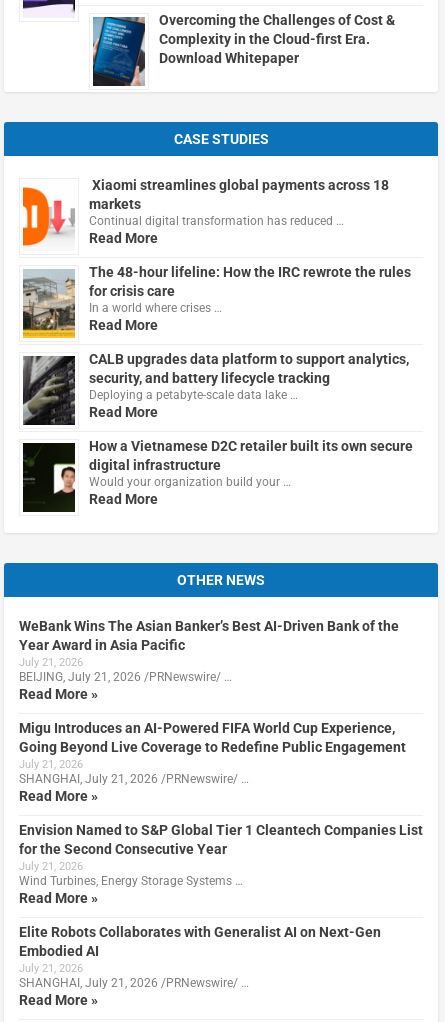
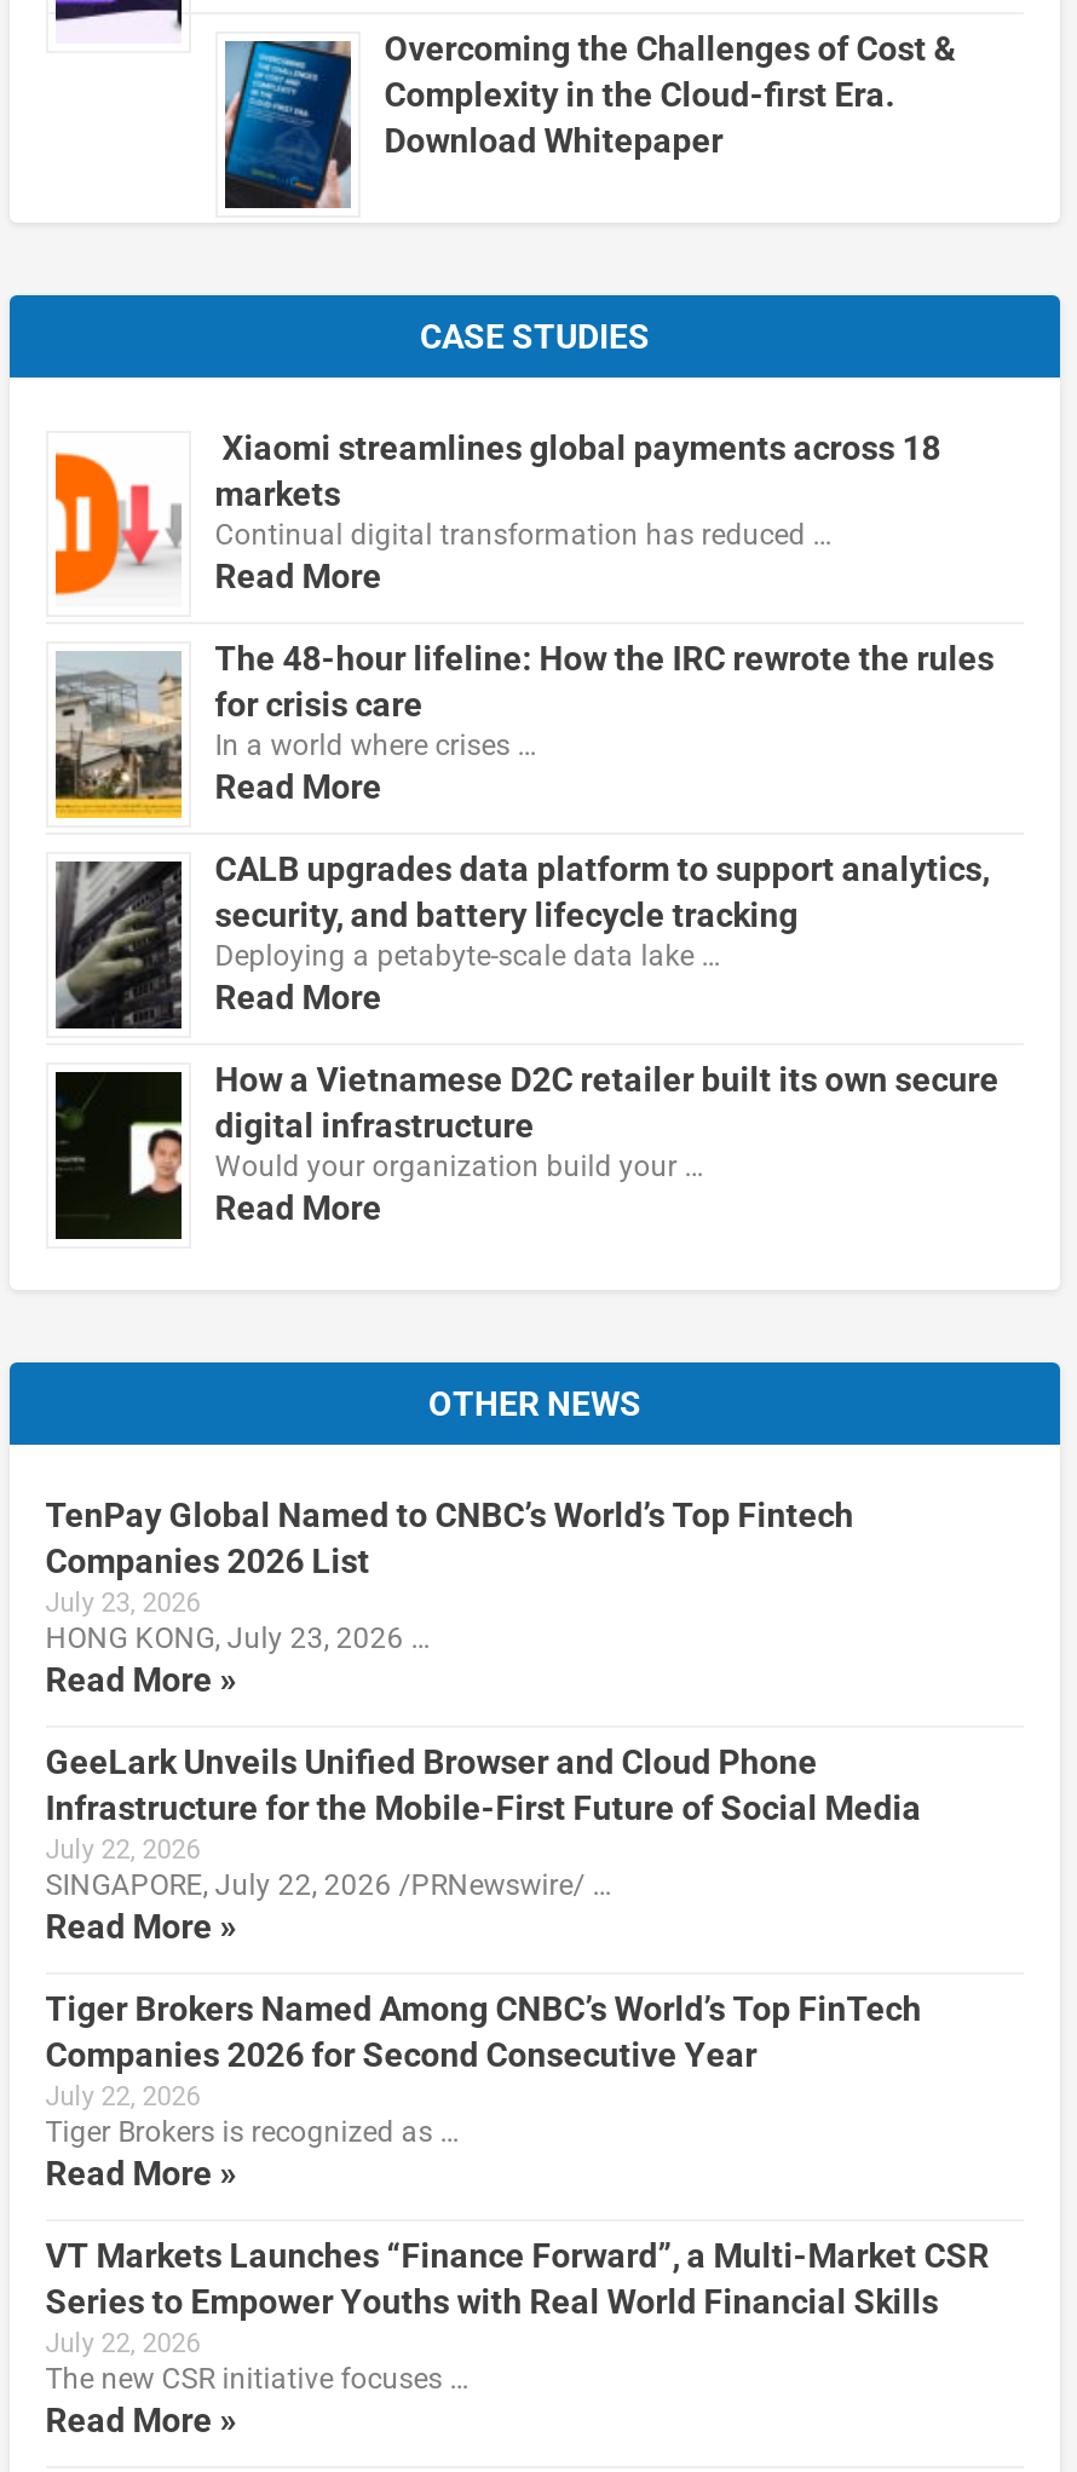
[19,618,399,684] WeBank Wins The Asian Banker’s Best AI-Driven Bank of the | Year Award in Asia Pacific | July 21, 2026 | BEIJING, July 21, 2026 /PRNewswire/ … -> [45,1495,854,1655] TenPay Global Named to CNBC’s World’s Top Fintech | Companies 2026 List | July 23, 2026 | HONG KONG, July 23, 2026 …
[19,720,406,786] Migu Introduces an AI-Powered FIFA World Cup Experience, | Going Beyond Live Coverage to Redefine Public Engagement | July 21, 2026 | SHANGHAI, July 21, 2026 /PRNewswire/ … -> [45,1742,921,1902] GeeLark Unveils Unified Browser and Cloud Phone | Infrastructure for the Mobile-First Future of Social Media | July 22, 2026 | SINGAPORE, July 22, 2026 /PRNewswire/ …
[19,822,423,888] Envision Named to S&P Global Tier 1 Cleantech Companies List | for the Second Consecutive Year | July 21, 2026 | Wind Turbines, Energy Storage Systems … -> [45,1989,921,2149] Tiger Brokers Named Among CNBC’s World’s Top FinTech | Companies 2026 for Second Consecutive Year | July 22, 2026 | Tiger Brokers is recognized as …
[19,924,381,990] Elite Robots Collaborates with Generalist AI on Next-Gen | Embodied AI | July 21, 2026 | SHANGHAI, July 21, 2026 /PRNewswire/ … -> [45,2236,989,2396] VT Markets Launches “Finance Forward”, a Multi-Market CSR | Series to Empower Youths with Real World Financial Skills | July 22, 2026 | The new CSR initiative focuses …

